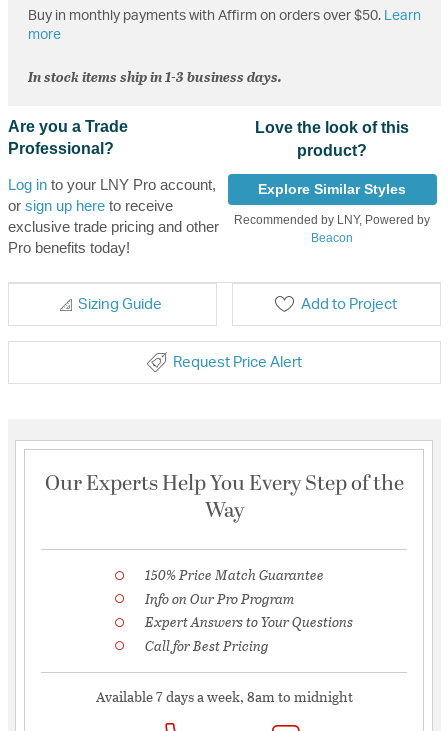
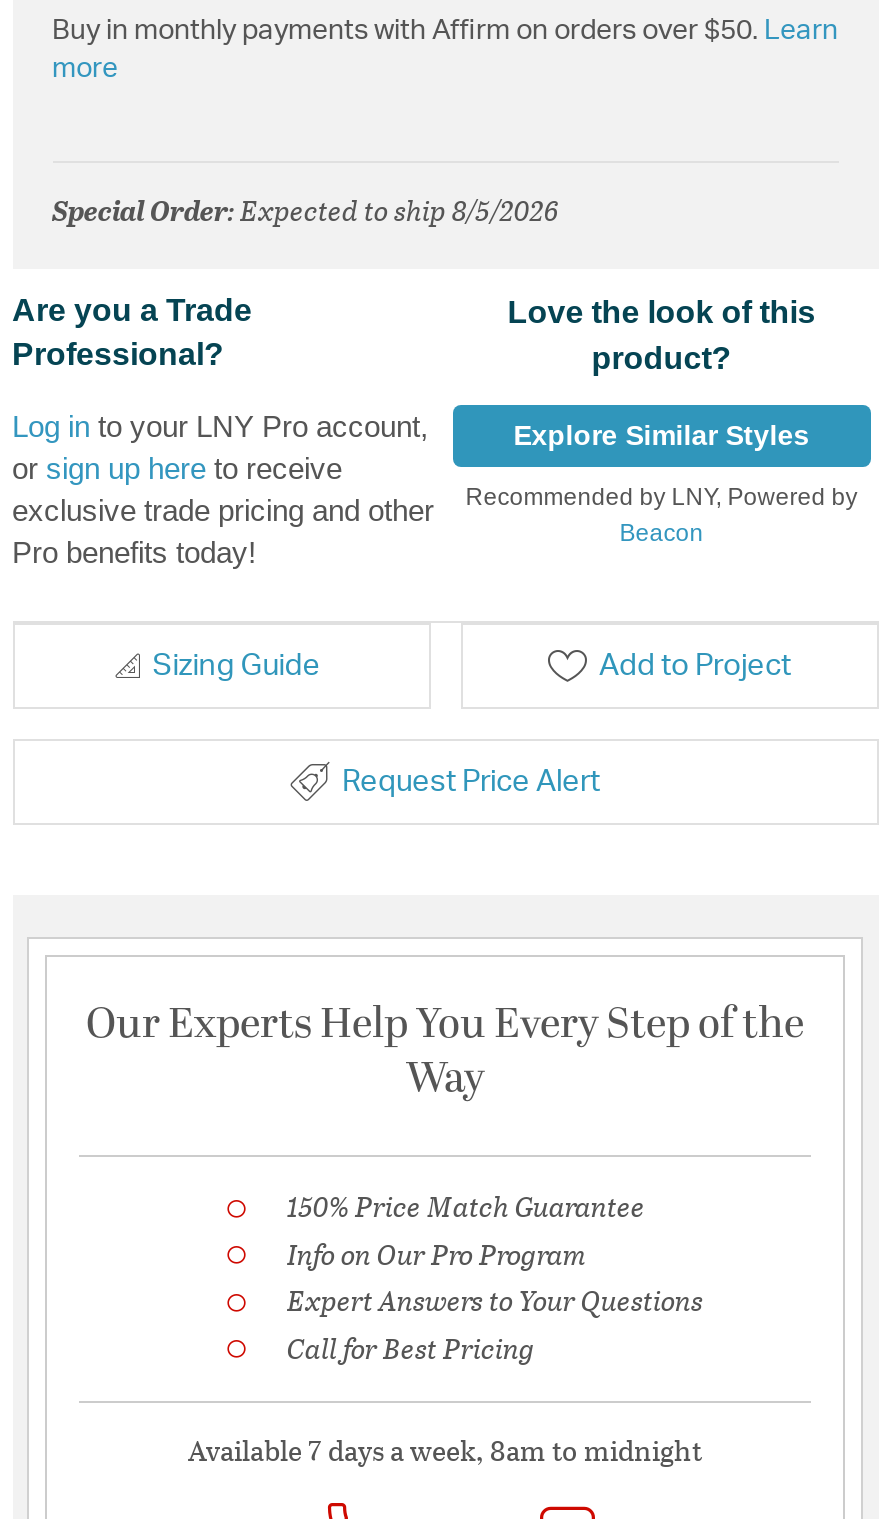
[27,65,281,86] In stock items ship in 1-3 business days. -> [52,188,558,230] Special Order: Expected to ship 8/5/2026

